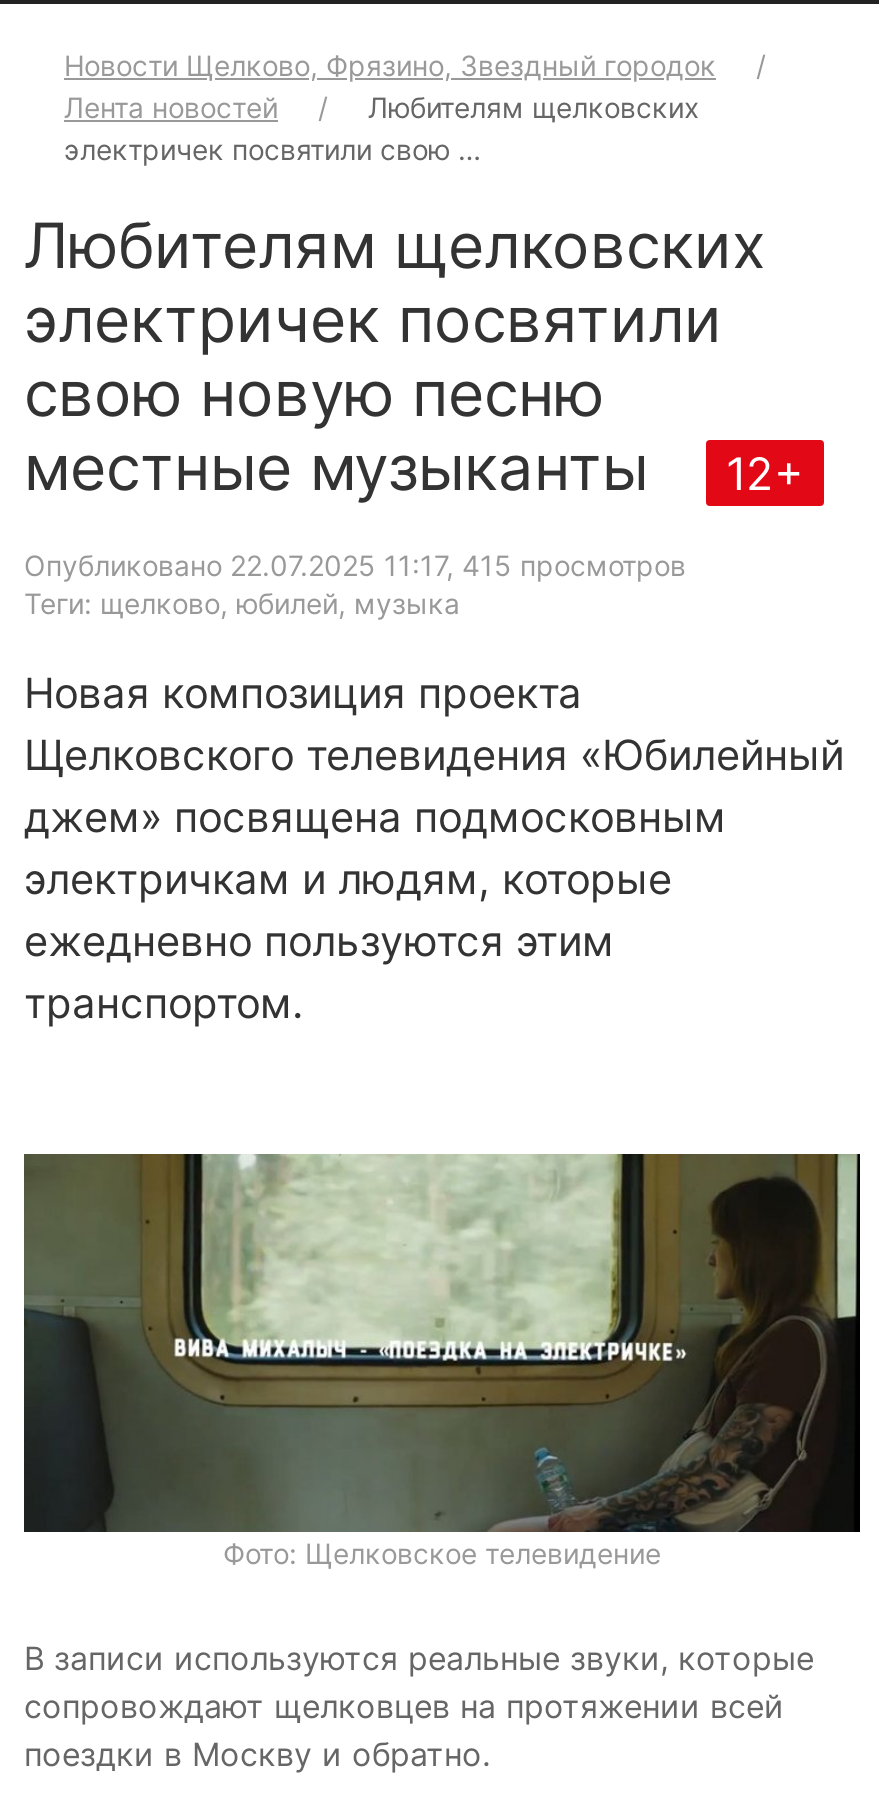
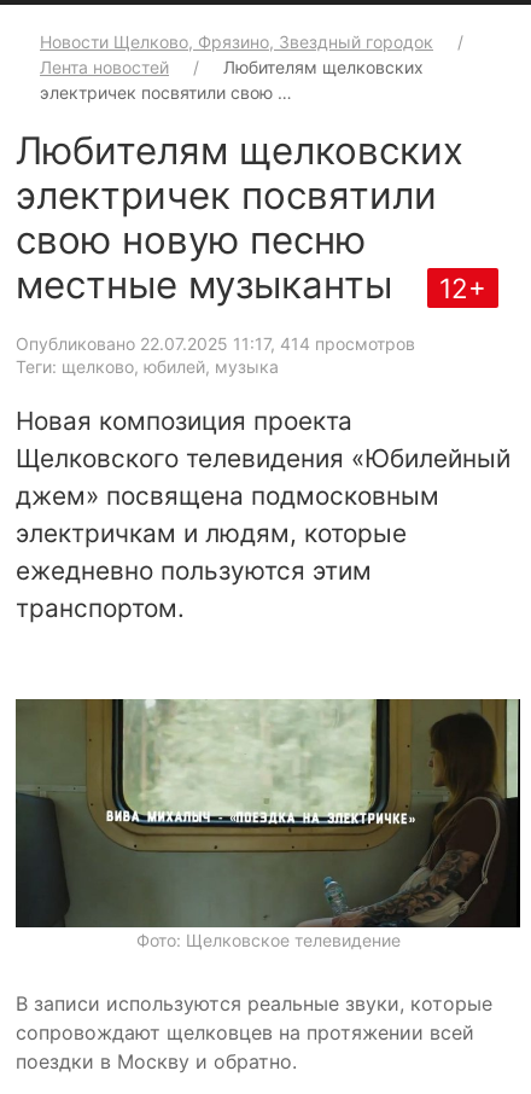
[24,548,686,582] Опубликовано 22.07.2025 11:17, 415 просмотров -> [16,333,415,354] Опубликовано 22.07.2025 11:17, 414 просмотров

